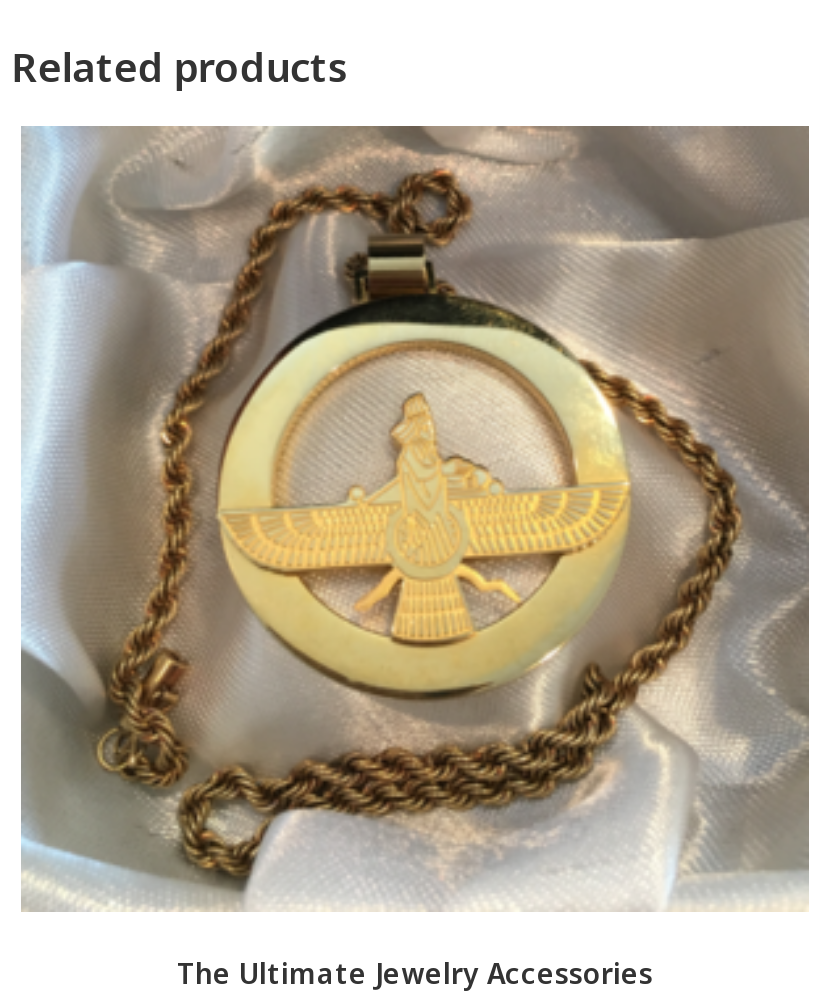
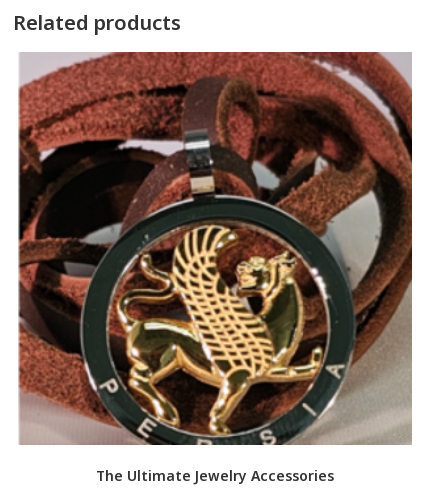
[21,126,811,912] [image] -> [18,52,412,446] [image]

